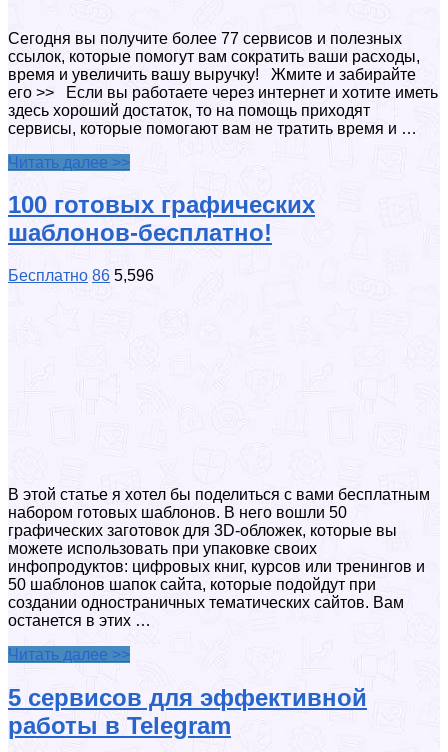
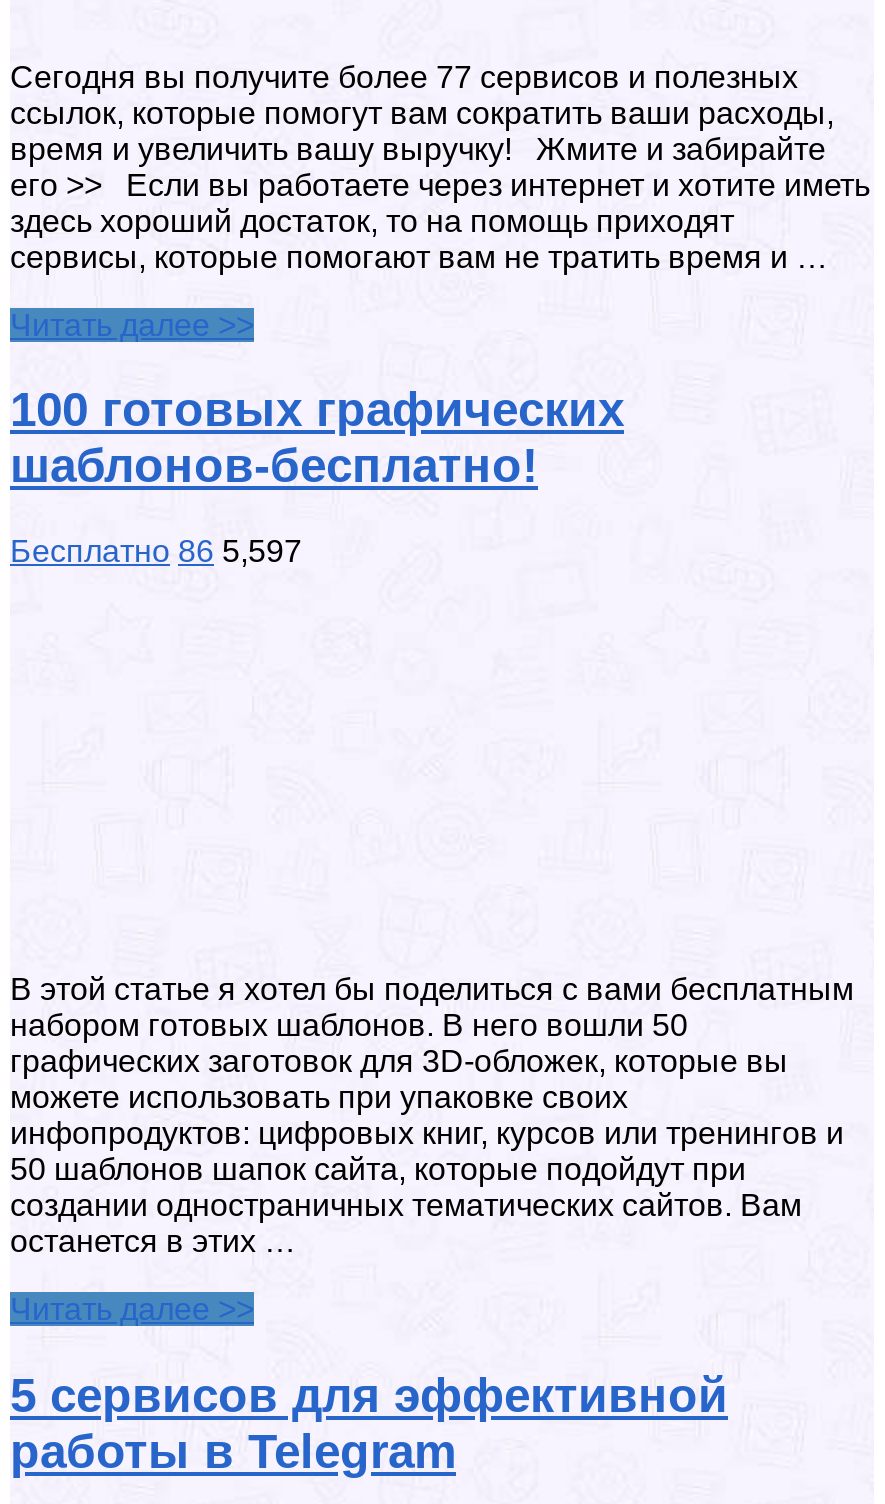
[8,267,154,284] Бесплатно 86 5,596 -> [10,535,302,569] Бесплатно 86 5,597

